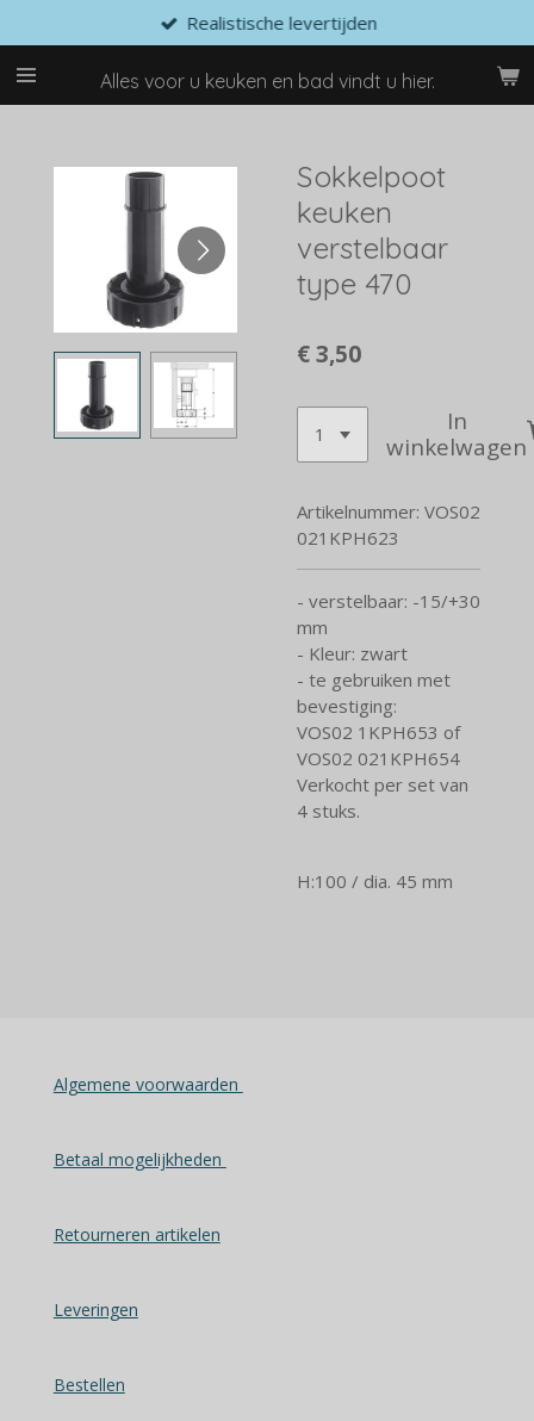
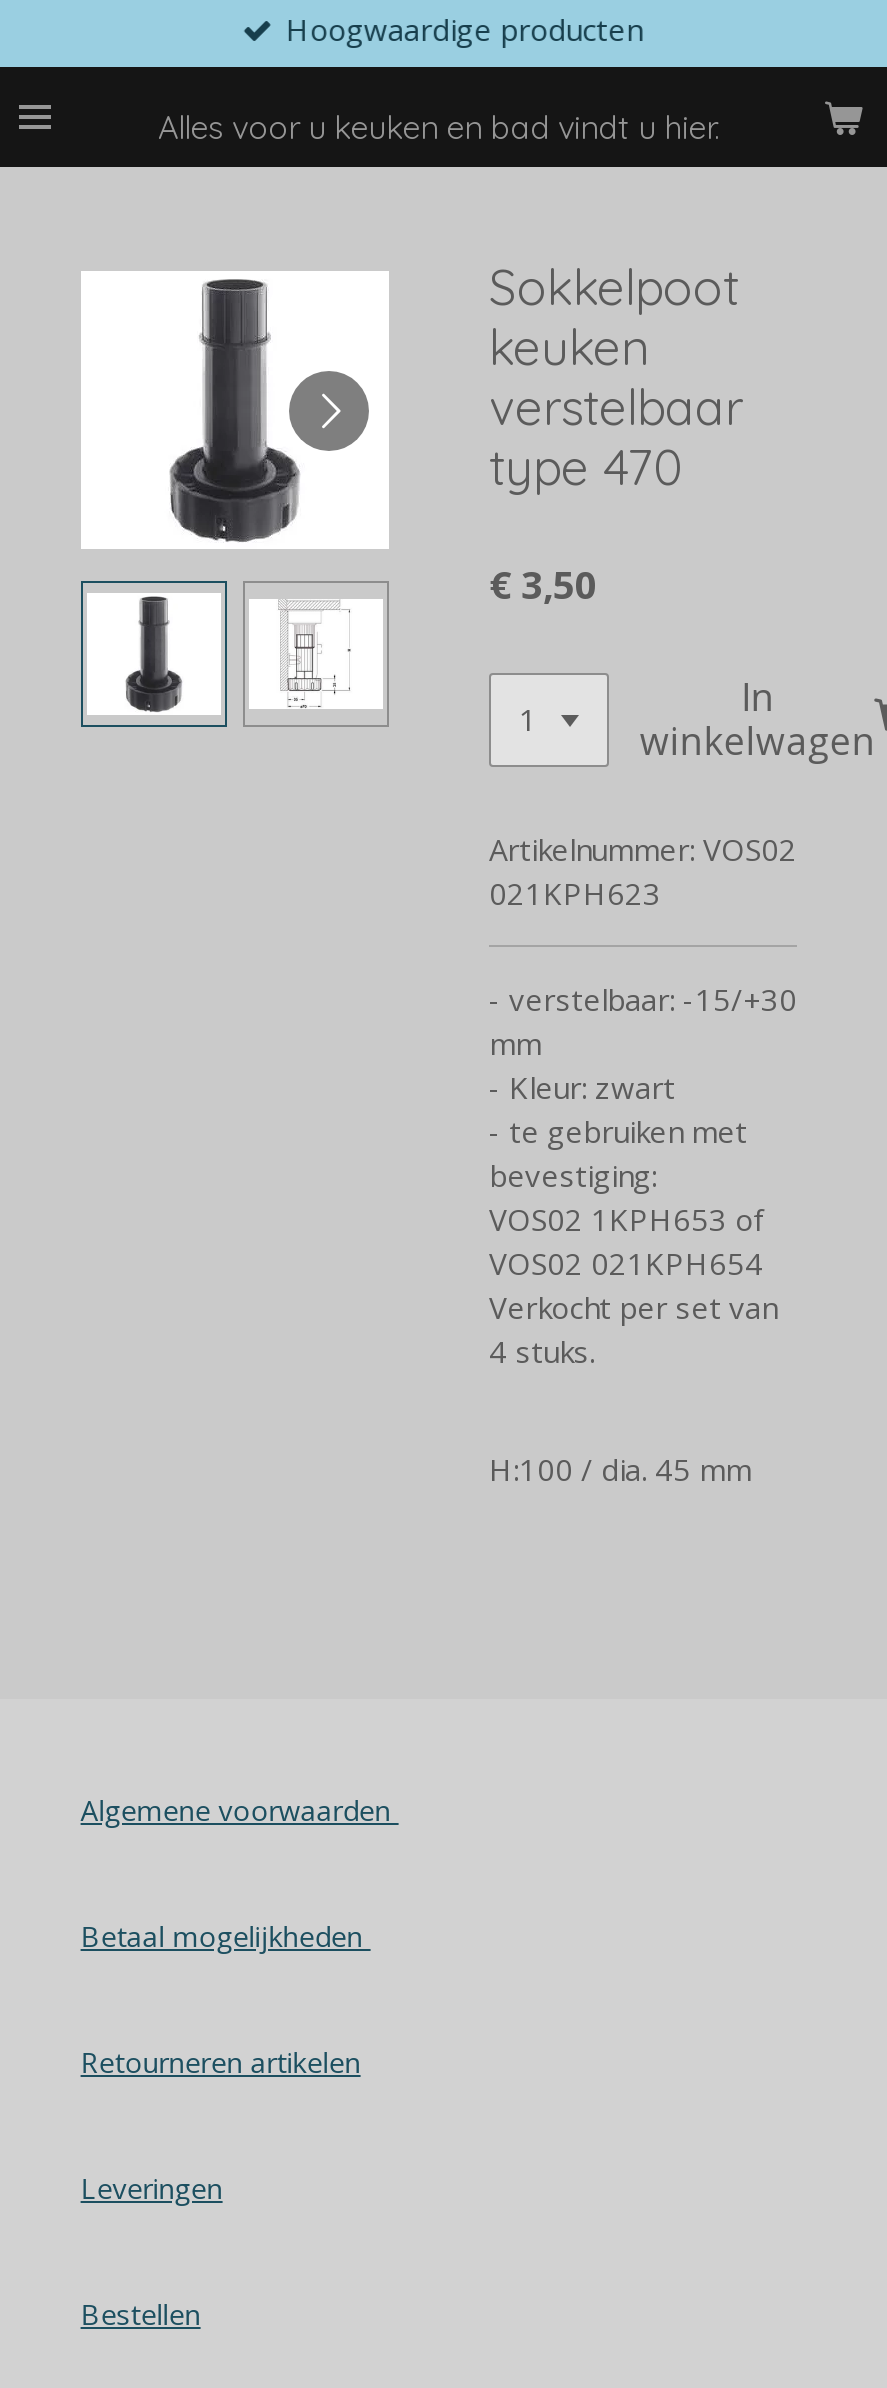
[186,10,377,34] Realistische levertijden -> [286,9,642,49] Hoogwaardige producten

